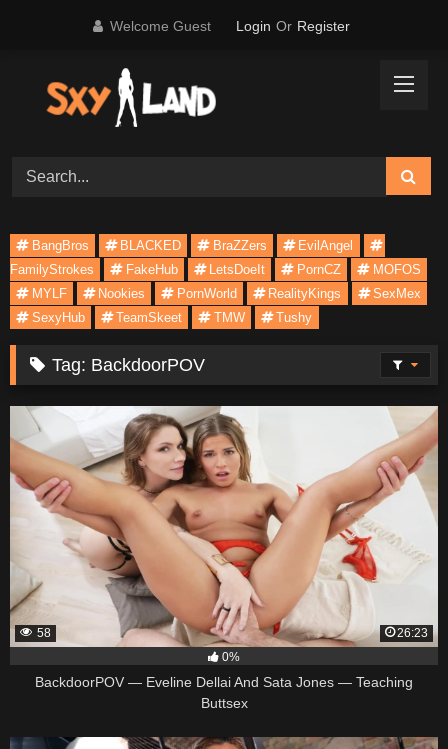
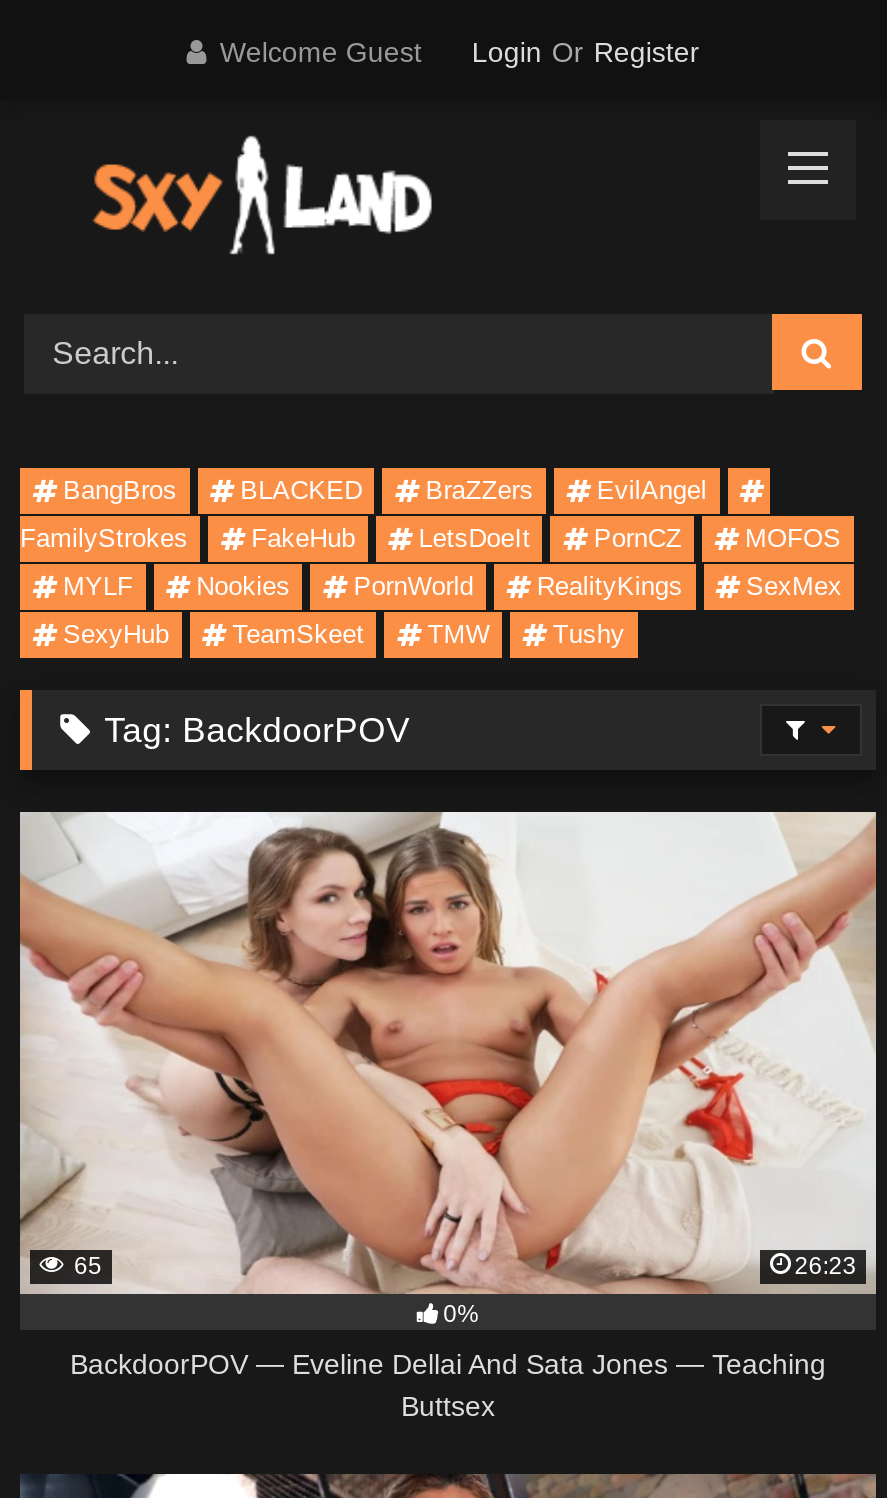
[34,626,51,640] 58 -> [68,1253,102,1281] 65

